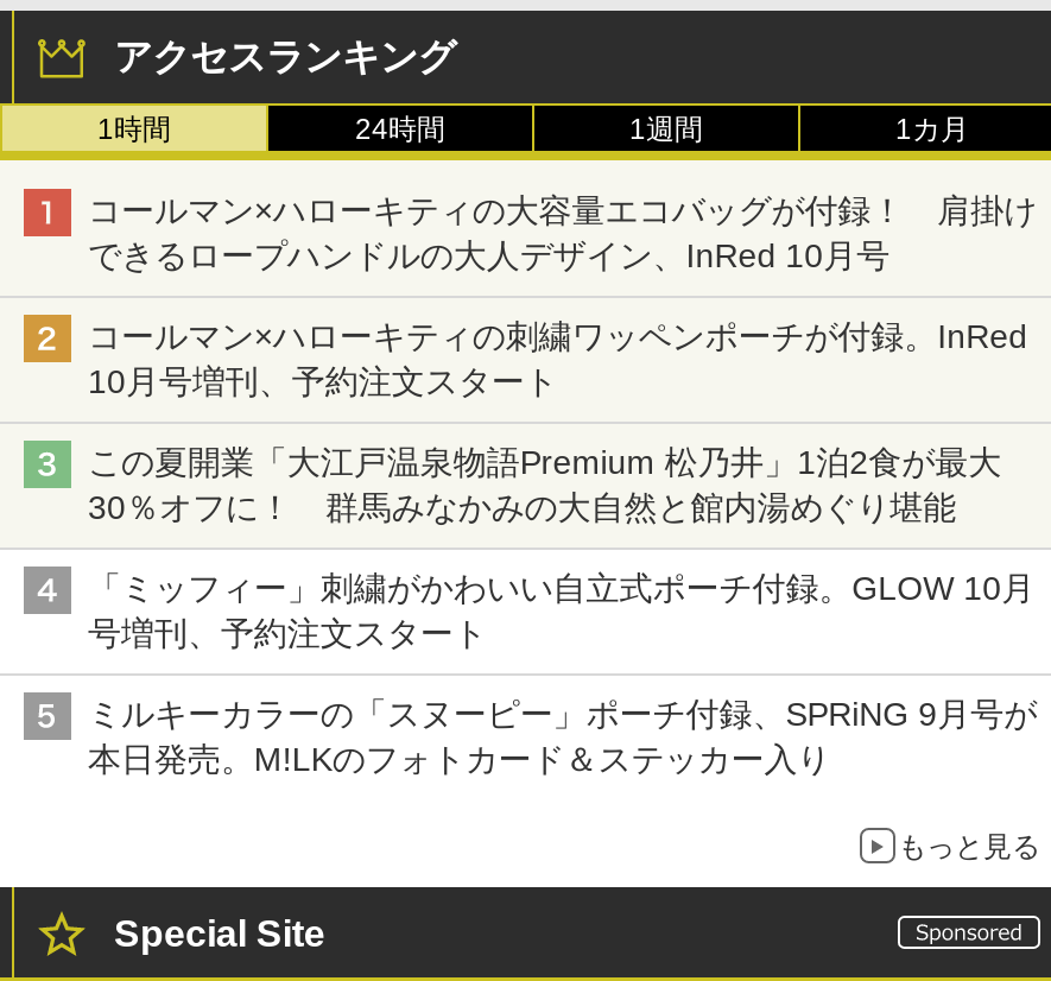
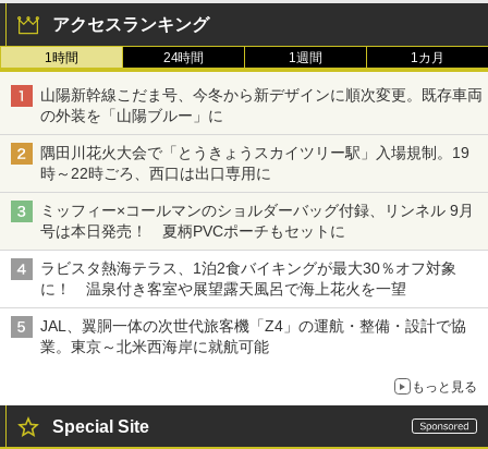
[88,192,1037,275] コールマン×ハローキティの大容量エコバッグが付録！ 肩掛け | できるロープハンドルの大人デザイン、InRed 10月号 -> [40,87,482,125] 山陽新幹線こだま号、今冬から新デザインに順次変更。既存車両 | の外装を「山陽ブルー」に
[88,318,1027,401] コールマン×ハローキティの刺繍ワッペンポーチが付録。InRed | 10月号増刊、予約注文スタート -> [40,144,469,182] 隅田川花火大会で「とうきょうスカイツリー駅」入場規制。19 | 時～22時ごろ、西口は出口専用に
[88,444,1001,527] この夏開業「大江戸温泉物語Premium 松乃井」1泊2食が最大 | 30％オフに！ 群馬みなかみの大自然と館内湯めぐり堪能 -> [40,202,473,240] ミッフィー×コールマンのショルダーバッグ付録、リンネル 9月 | 号は本日発売！ 夏柄PVCポーチもセットに
[88,570,1035,653] 「ミッフィー」刺繍がかわいい自立式ポーチ付録。GLOW 10月 | 号増刊、予約注文スタート -> [40,260,456,298] ラビスタ熱海テラス、1泊2食バイキングが最大30％オフ対象 | に！ 温泉付き客室や展望露天風呂で海上花火を一望
[88,696,1037,779] ミルキーカラーの「スヌーピー」ポーチ付録、SPRiNG 9月号が | 本日発売。M!LKのフォトカード＆ステッカー入り -> [40,318,466,356] JAL、翼胴一体の次世代旅客機「Z4」の運航・整備・設計で協 | 業。東京～北米西海岸に就航可能

